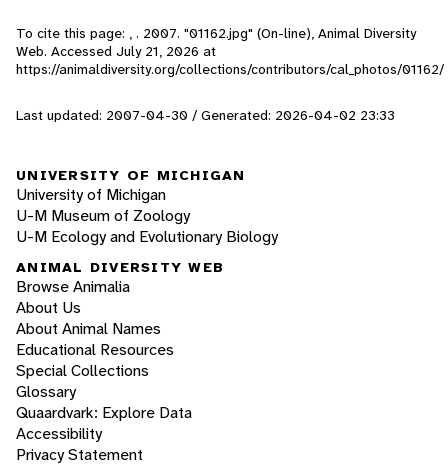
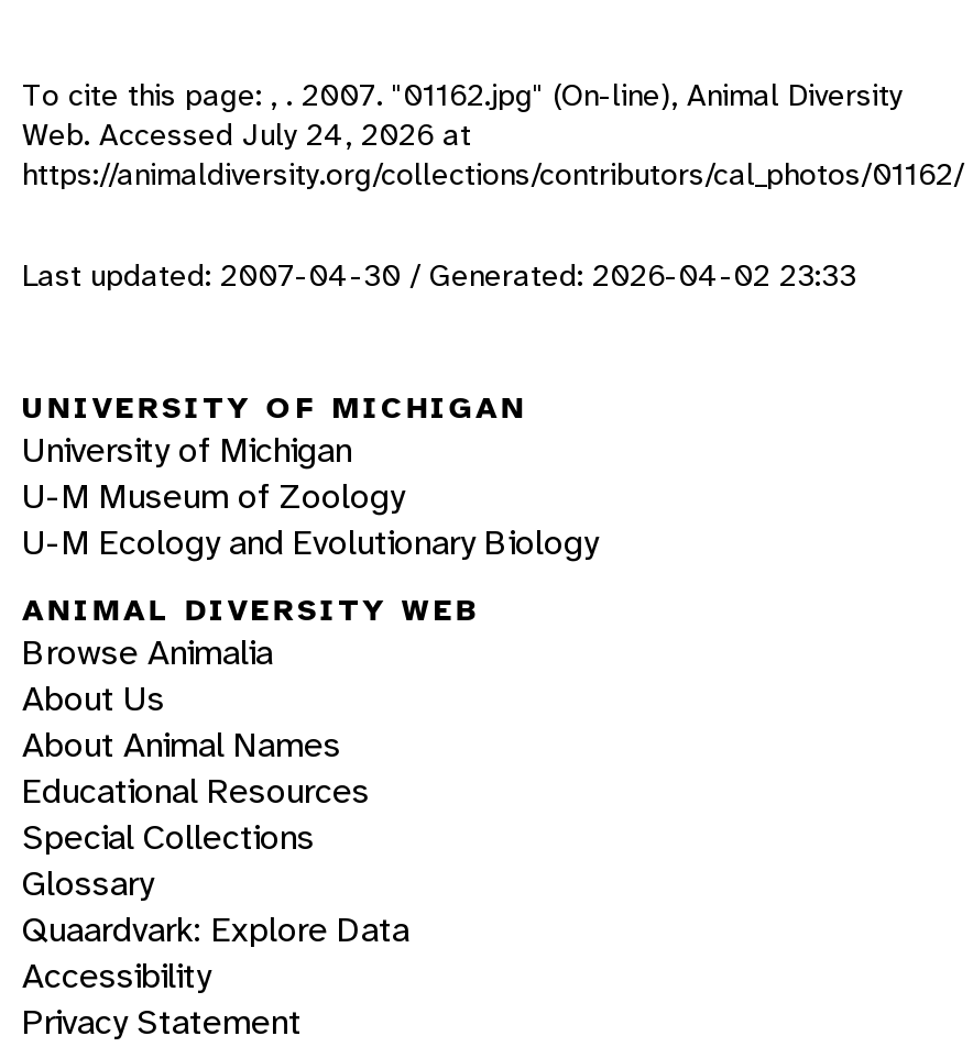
[16,42,216,60] Web. Accessed July 21, 2026 at -> [22,114,471,154] Web. Accessed July 24, 2026 at

